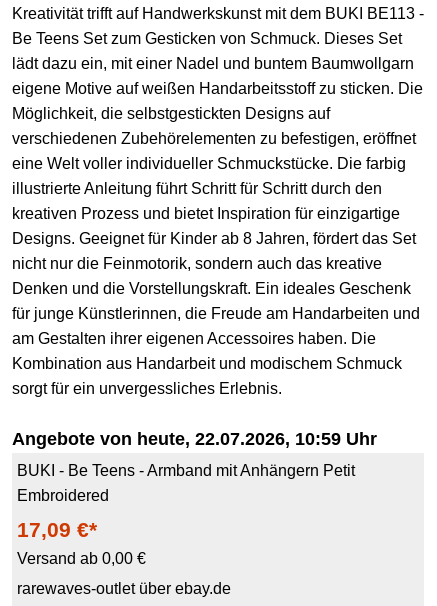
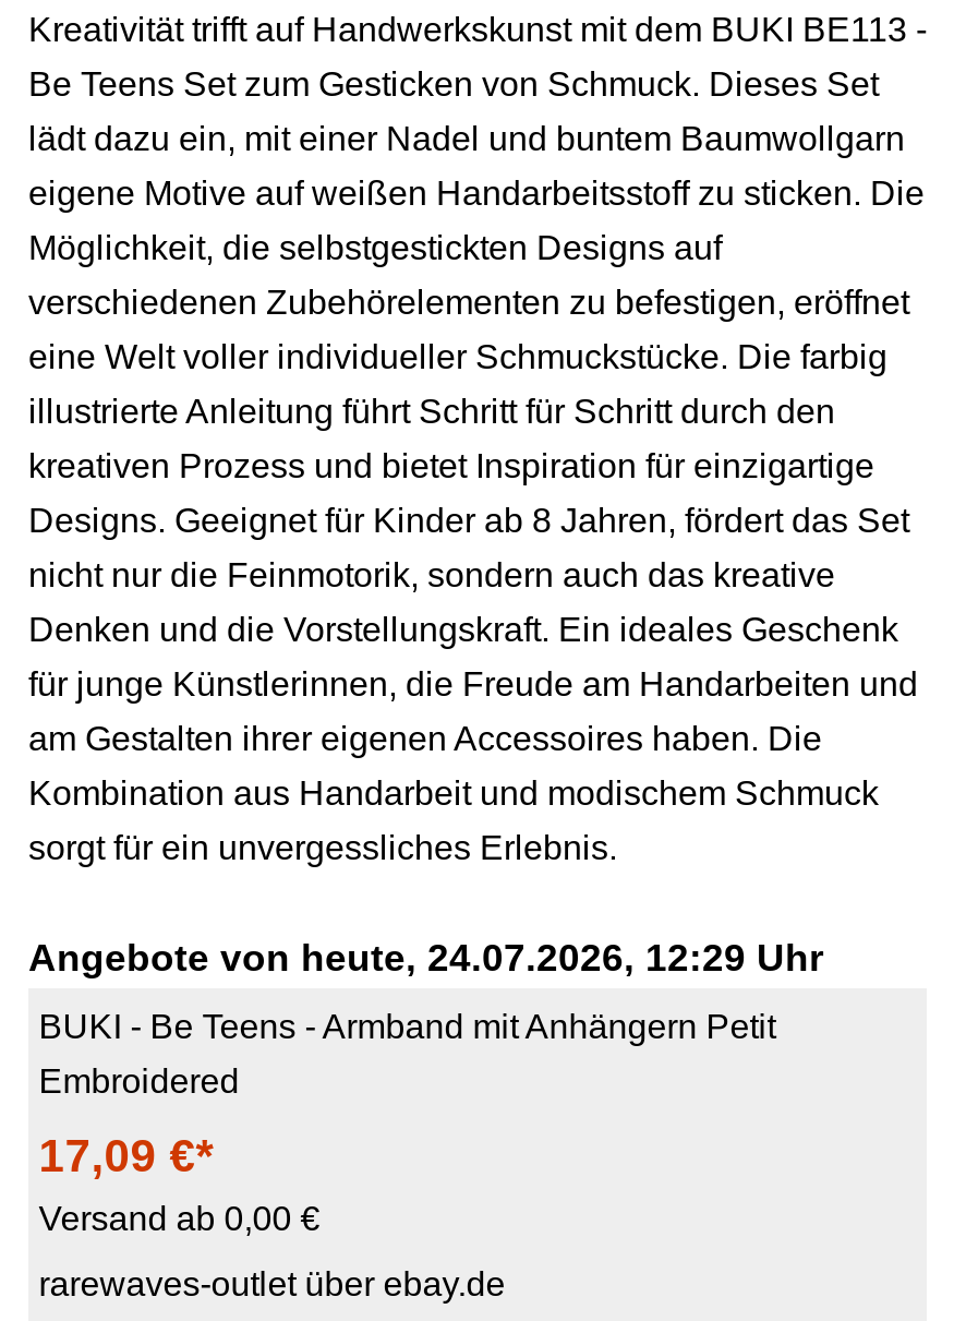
[12,429,377,449] Angebote von heute, 22.07.2026, 10:59 Uhr -> [28,936,824,980] Angebote von heute, 24.07.2026, 12:29 Uhr

